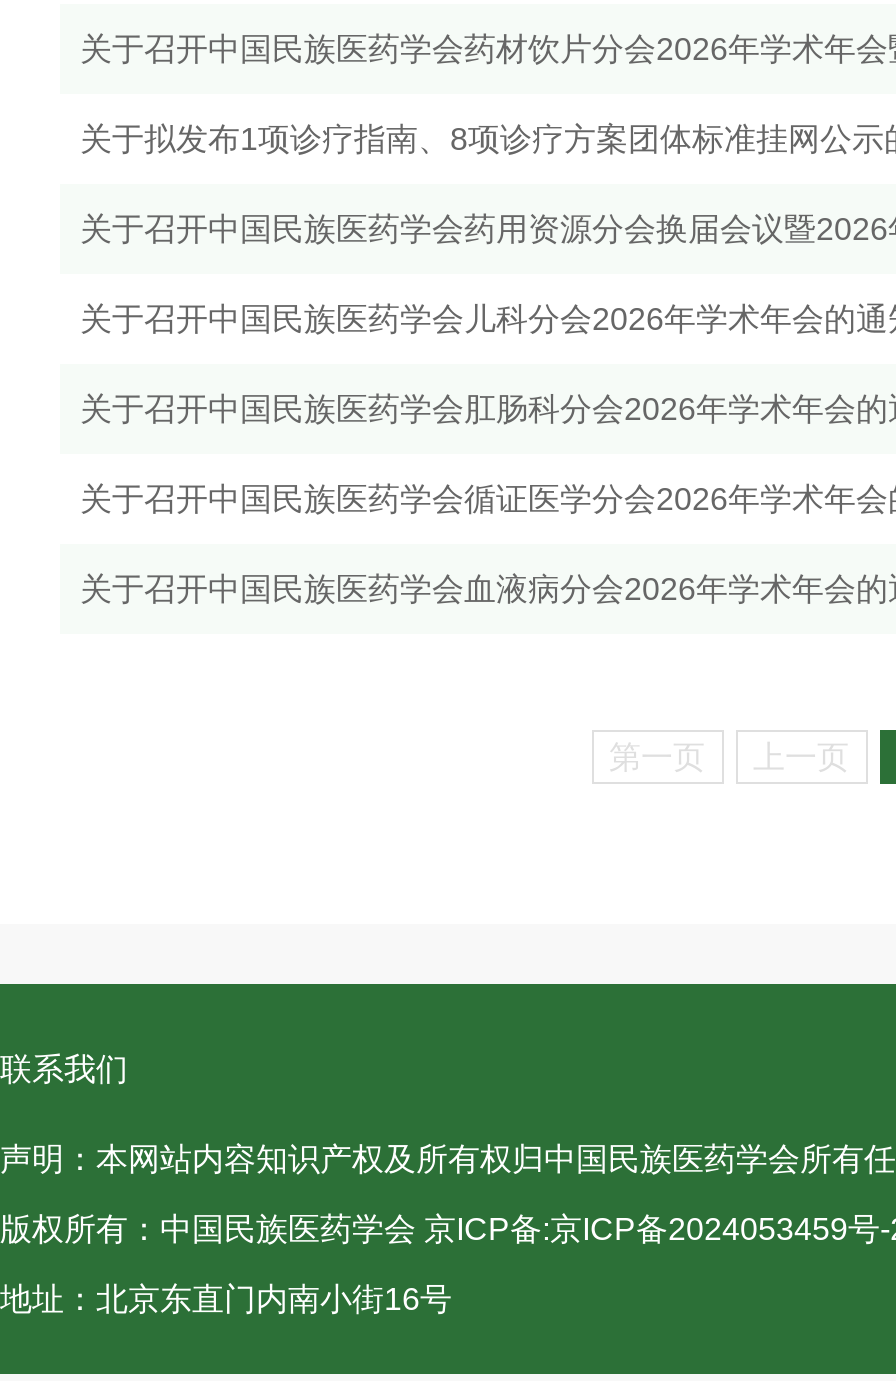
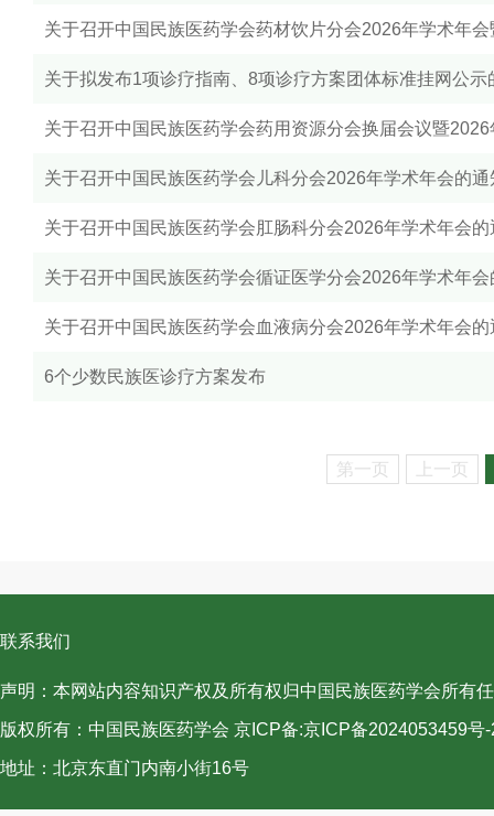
none -> [44,367,266,386] 6个少数民族医诊疗方案发布

